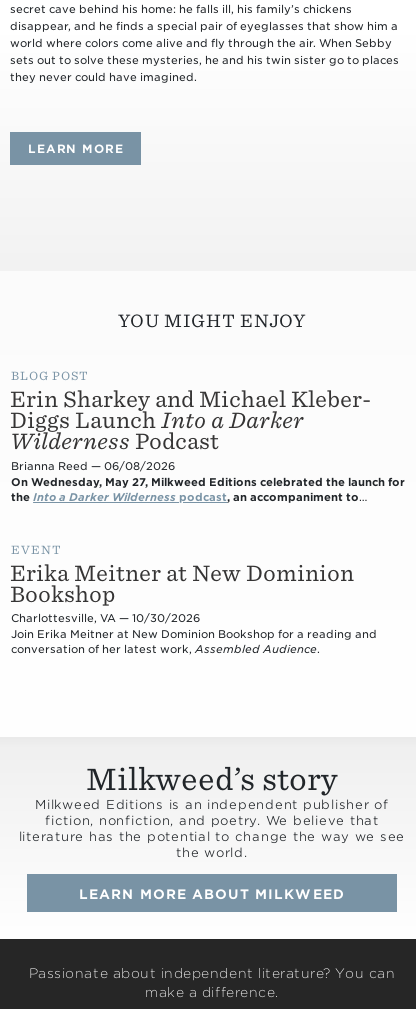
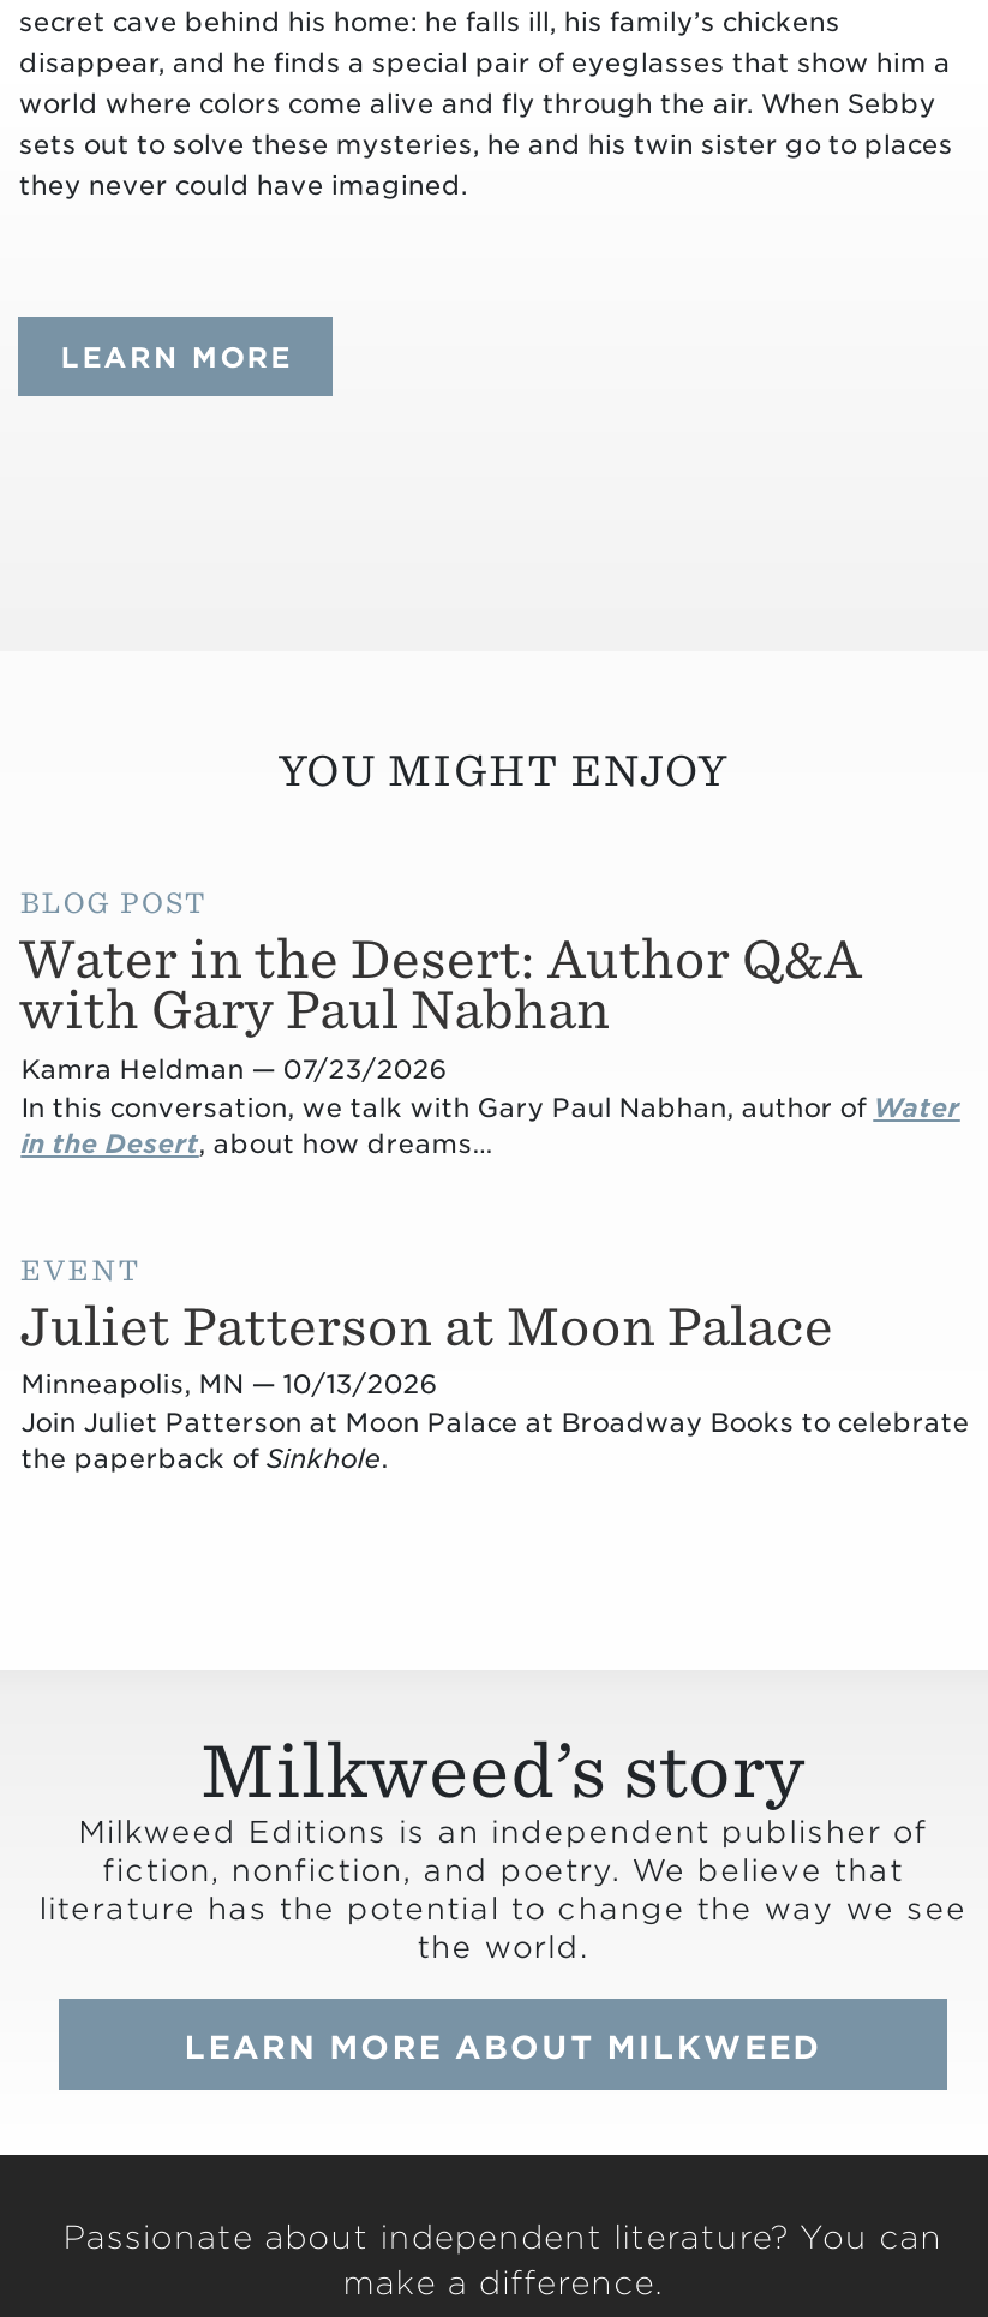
[10,386,405,504] Erin Sharkey and Michael Kleber- | Diggs LaunchInto a Darker | WildernessPodcast | Brianna Reed — 06/08/2026 | On Wednesday, May 27, Milkweed Editions celebrated the launch for | the Into a Darker Wilderness podcast, an accompaniment to… -> [19,928,960,1159] Water in the Desert: Author Q&A | with Gary Paul Nabhan | Kamra Heldman — 07/23/2026 | In this conversation, we talk with Gary Paul Nabhan, author of Water | in the Desert, about how dreams…
[10,560,377,656] Erika Meitner at New Dominion | Bookshop | Charlottesville, VA — 10/30/2026 | Join Erika Meitner at New Dominion Bookshop for a reading and | conversation of her latest work, Assembled Audience. -> [19,1295,970,1476] Juliet Patterson at Moon Palace | Minneapolis, MN — 10/13/2026 | Join Juliet Patterson at Moon Palace at Broadway Books to celebrate | the paperback of Sinkhole.

